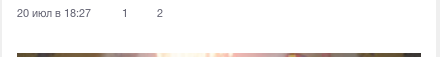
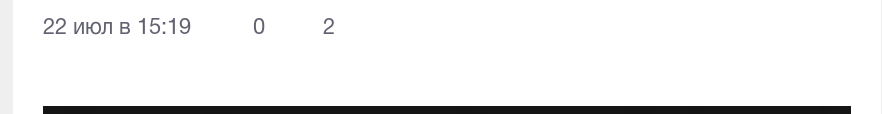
[17,9,128,19] 20 июл в 18:27 | 1 -> [43,17,265,37] 22 июл в 15:19 | 0

